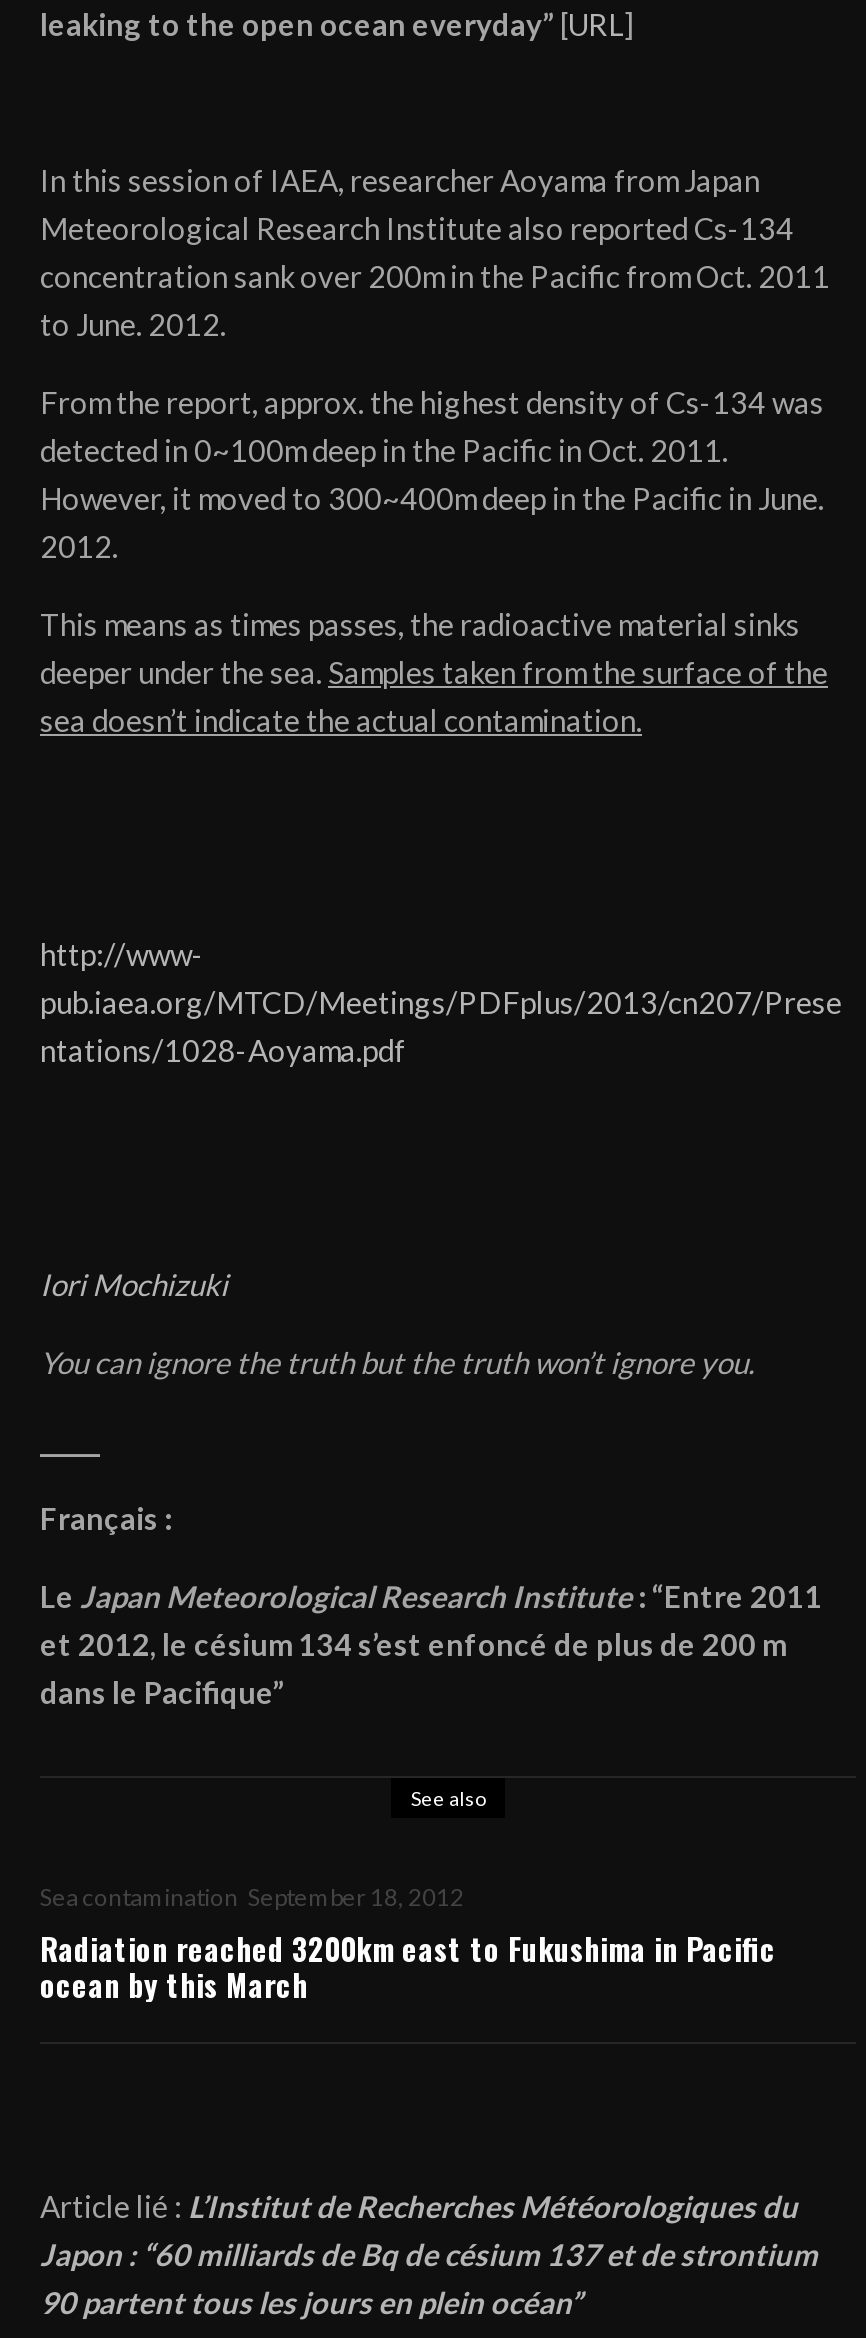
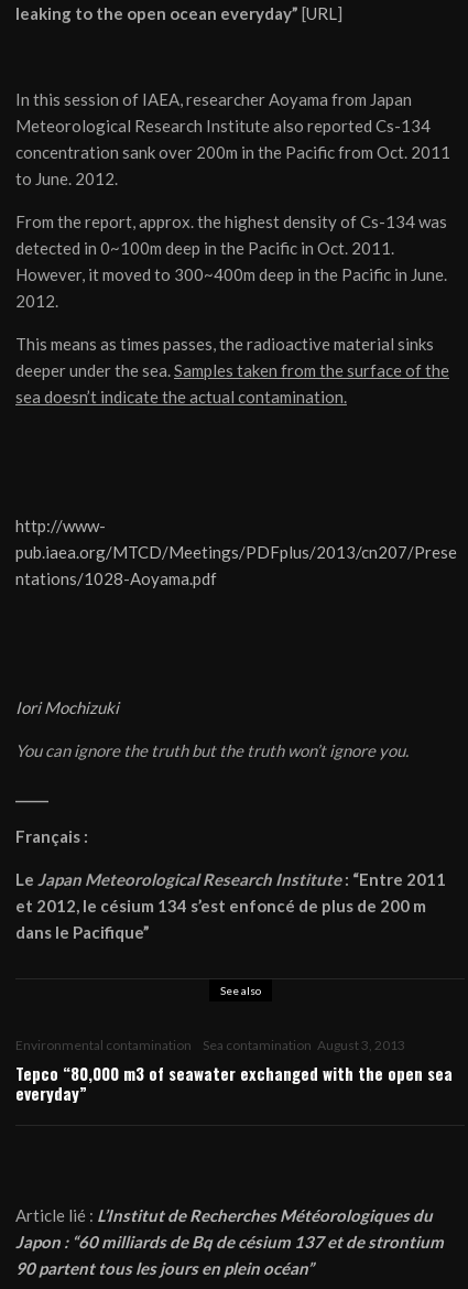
[40,1882,776,2006] Sea contamination September 18, 2012 | Radiation reached 3200km east to Fukushima in Pacific | ocean by this March -> [15,1037,453,1105] Environmental contamination | Sea contamination August 3, 2013 | Tepco “80,000 m3 of seawater exchanged with the open sea | everyday”

